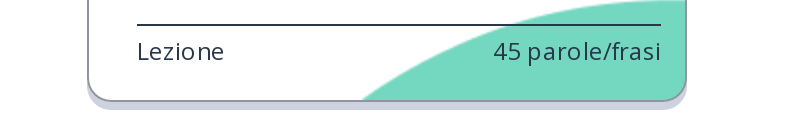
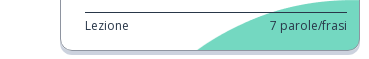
[493,34,661,68] 45 parole/frasi -> [270,17,347,34] 7 parole/frasi

